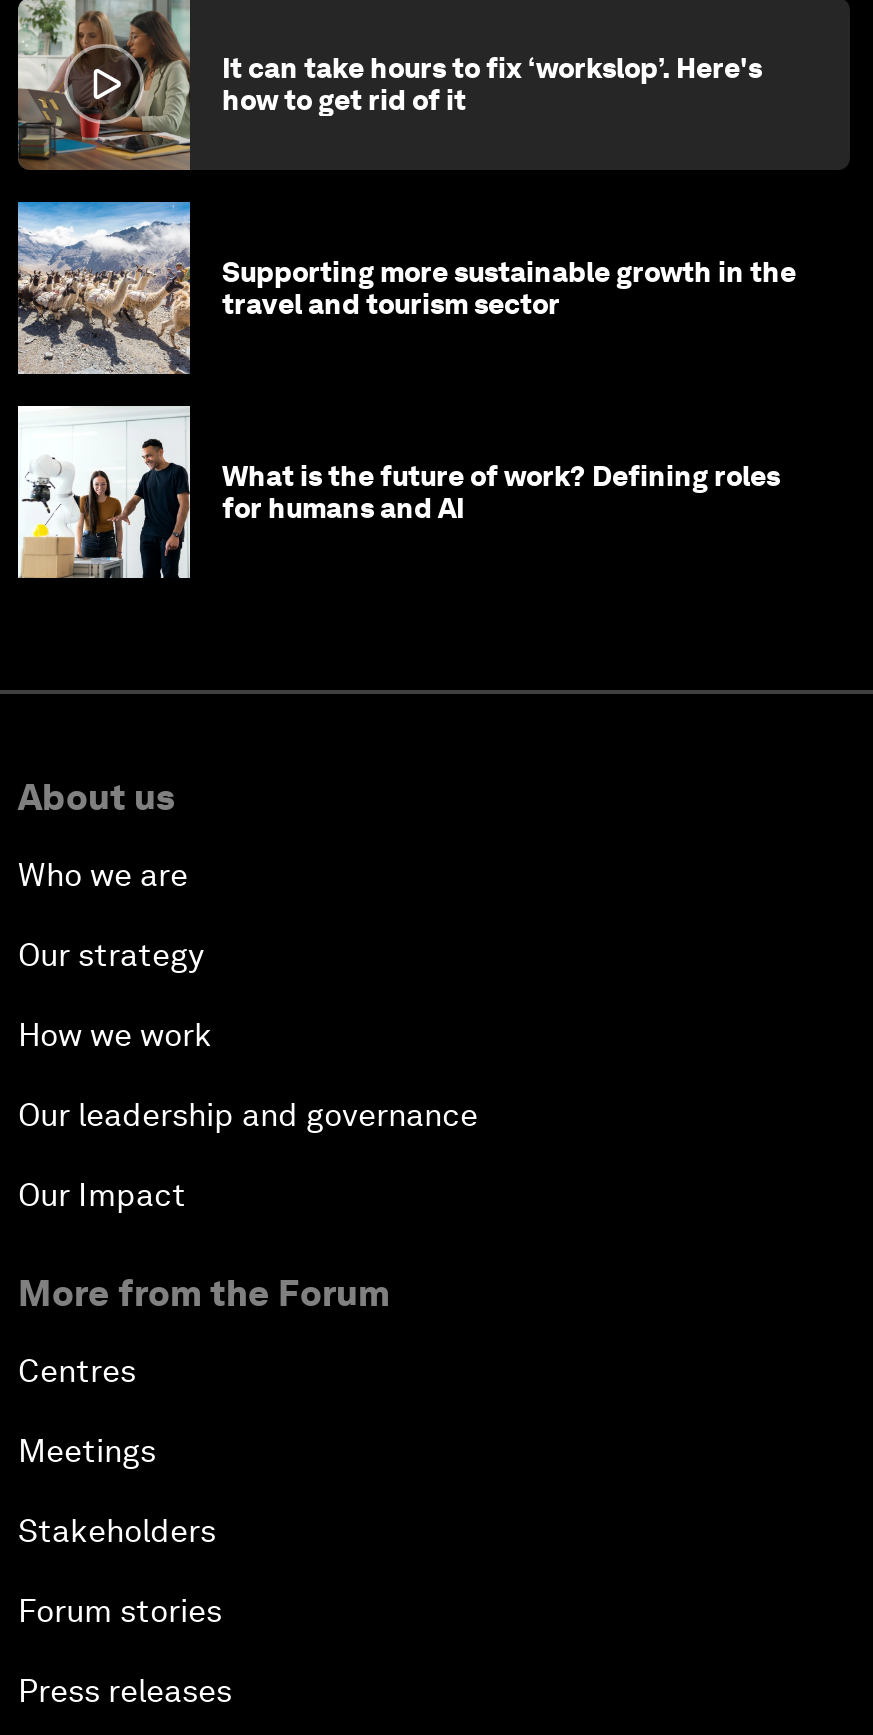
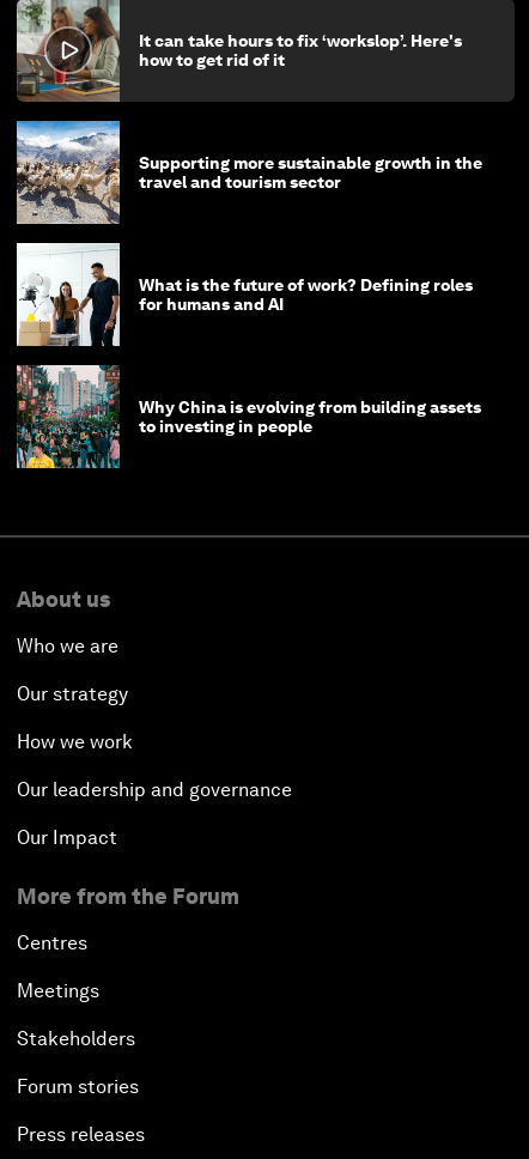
none -> [16,364,481,469] [image] | Why China is evolving from building assets | to investing in people

